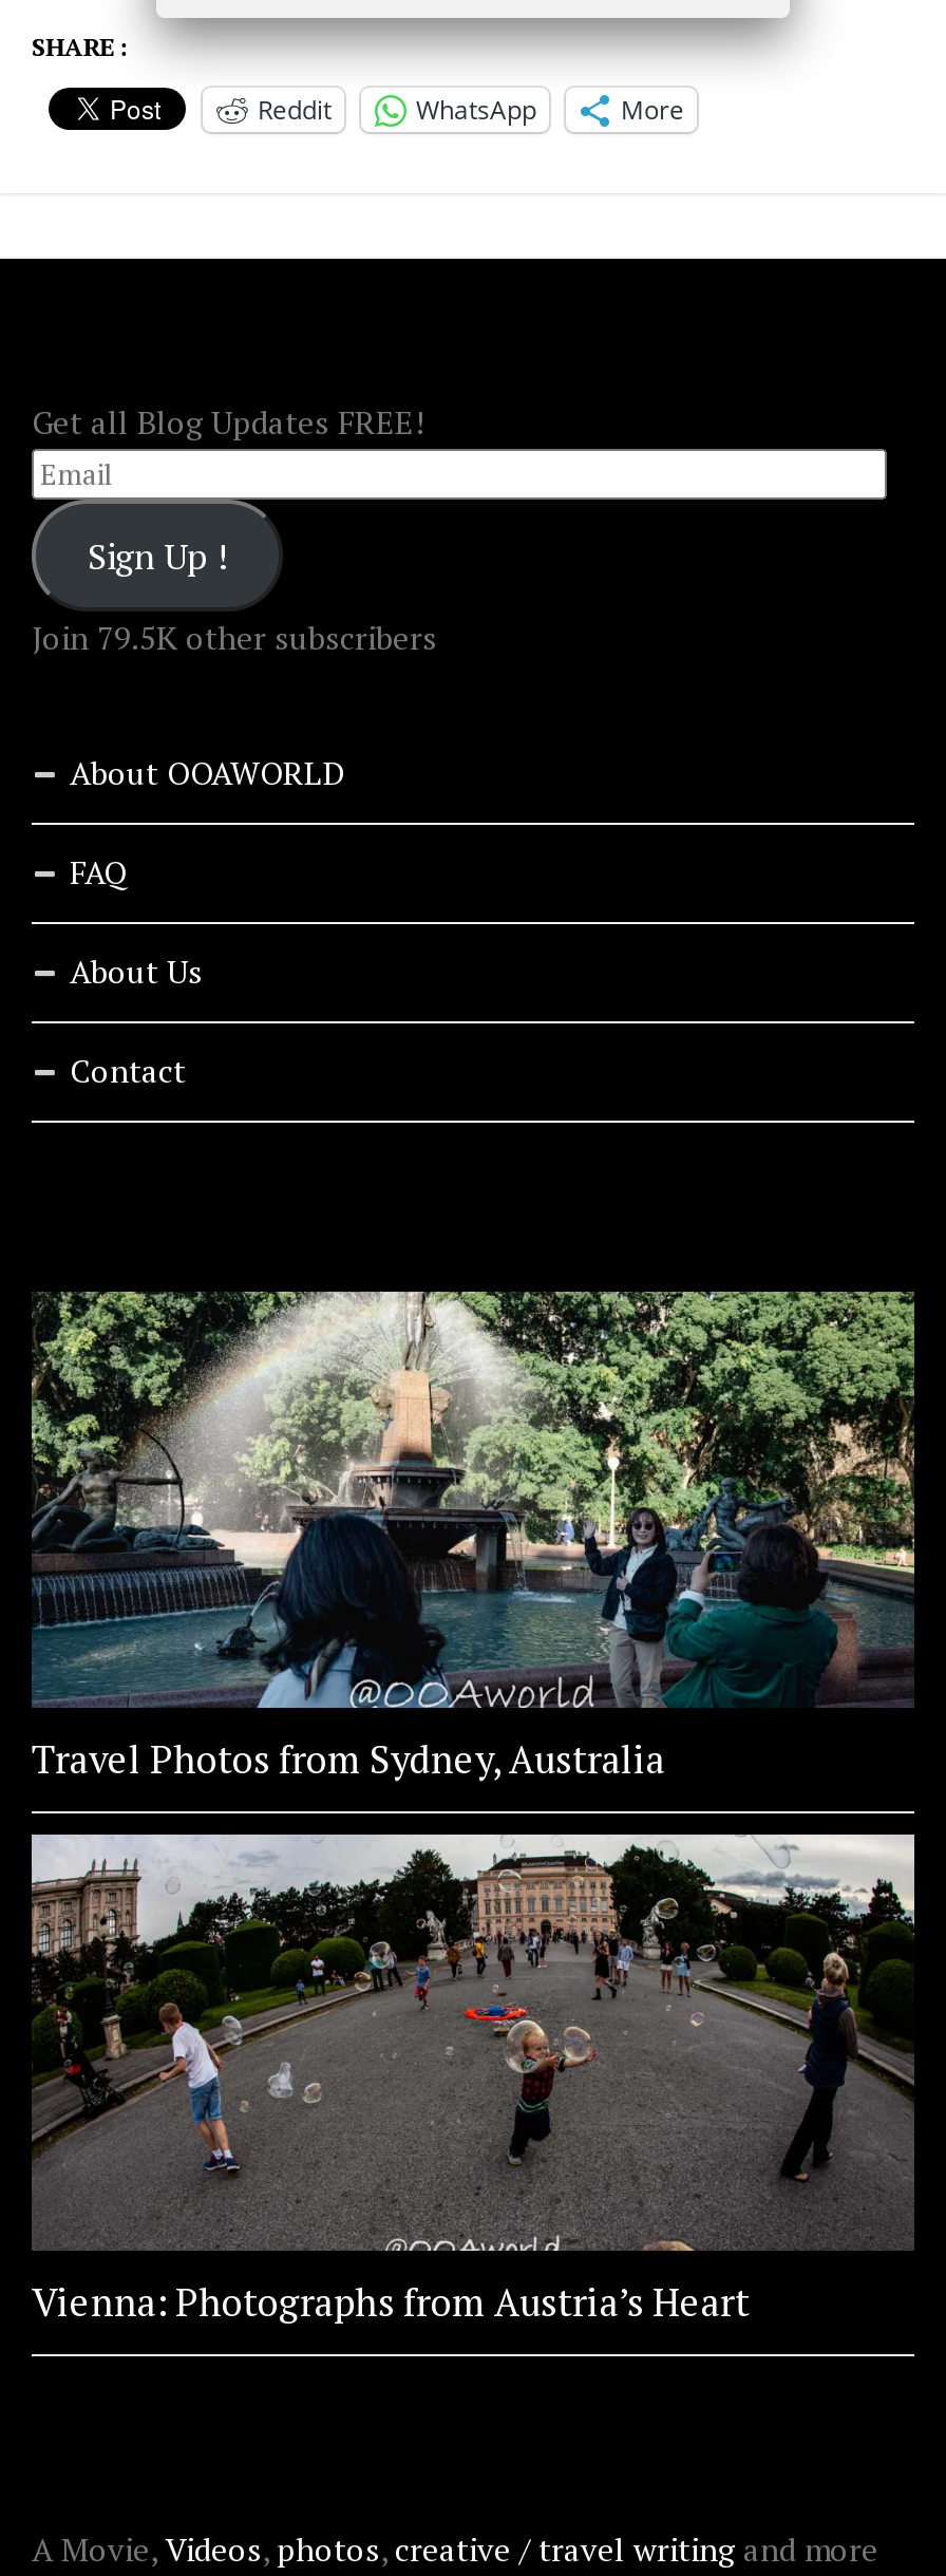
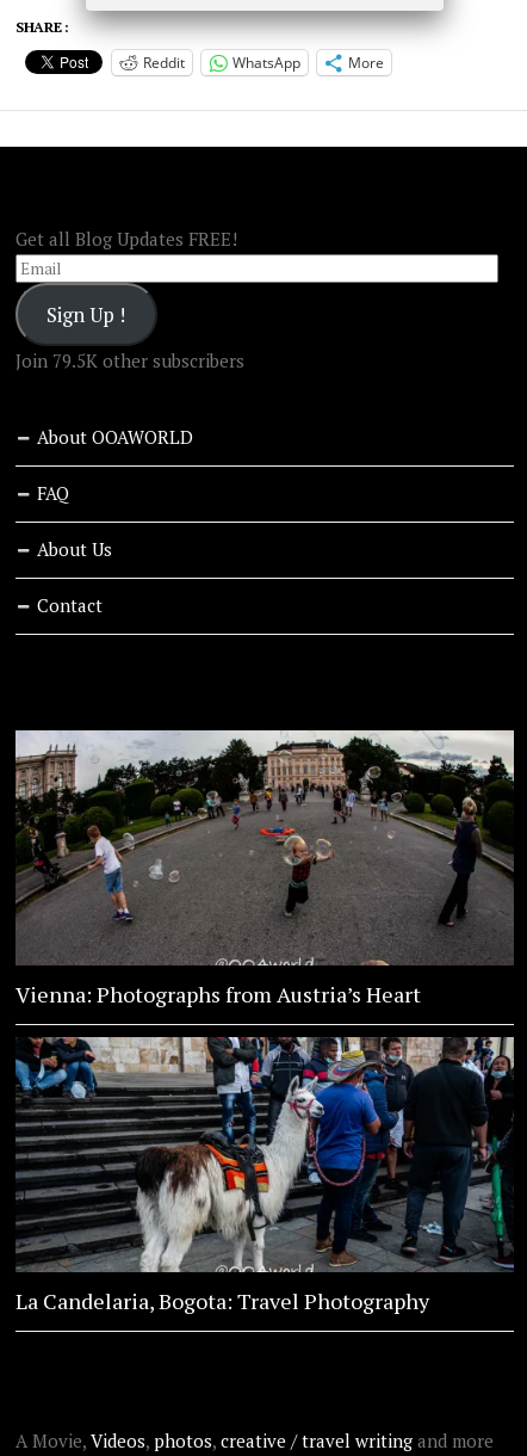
[30,1290,916,1784] [image] | Travel Photos from Sydney, Australia -> none
moved [27,1835,919,2327] -> [13,730,516,1009]: [image] | Vienna: Photographs from Austria’s Heart
none -> [14,1036,514,1315] [image] | La Candelaria, Bogota: Travel Photography

